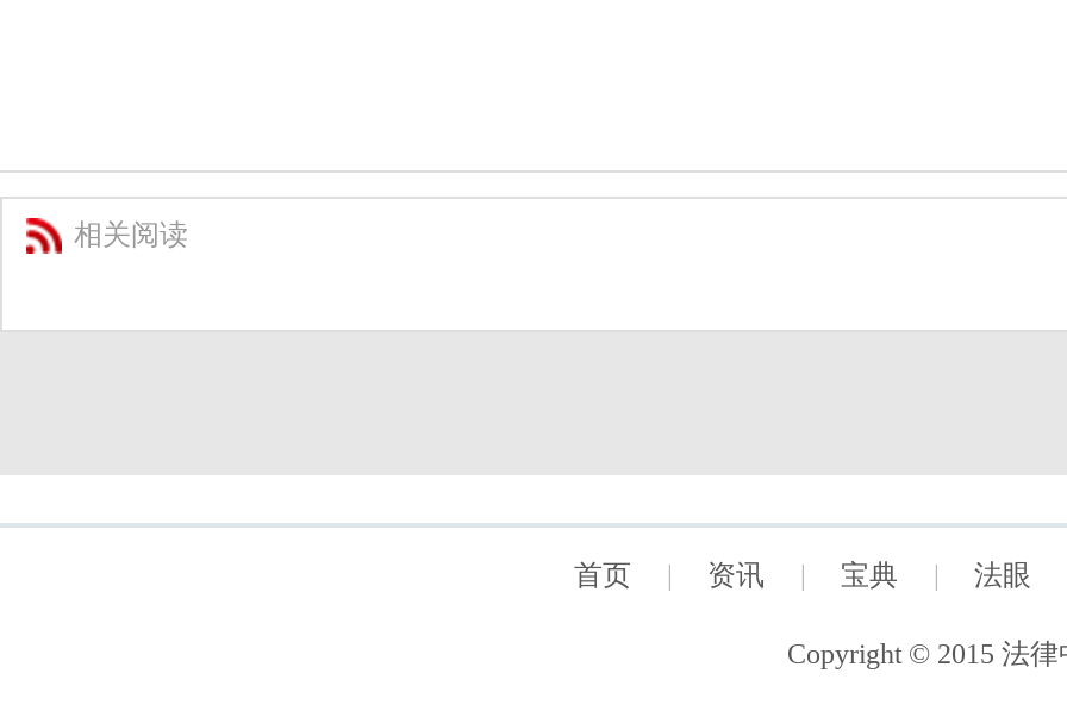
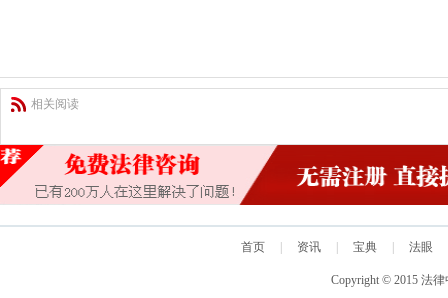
none -> [3,144,445,206] [image]

